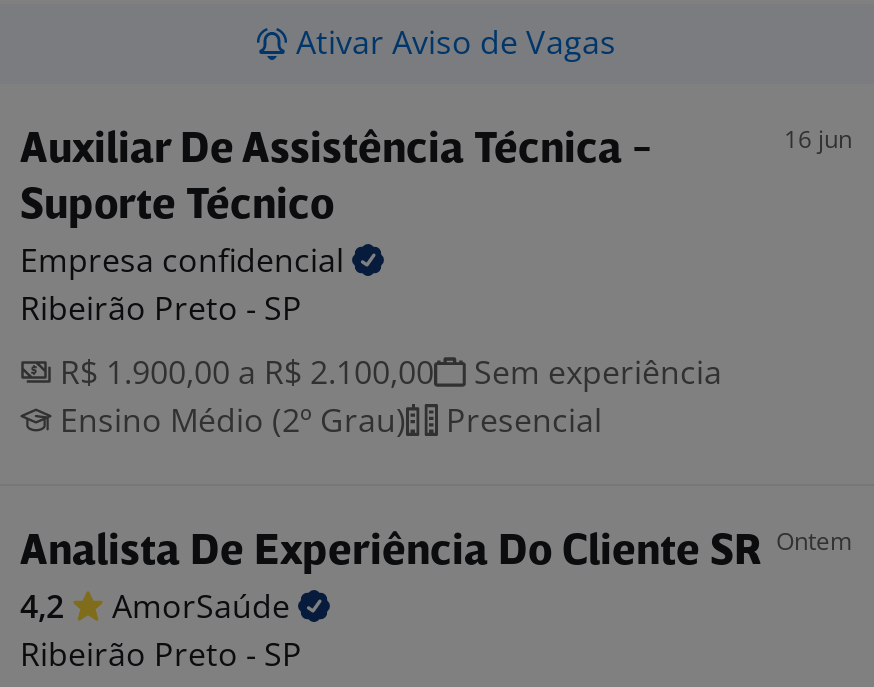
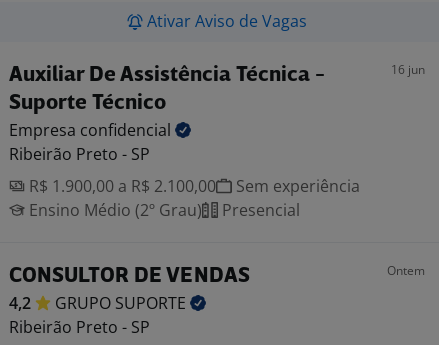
[20,524,852,574] Analista De Experiência Do Cliente SR Ontem -> [9,262,425,287] CONSULTOR DE VENDAS | Ontem
[112,584,298,628] AmorSaúde -> [55,292,190,314] GRUPO SUPORTE

